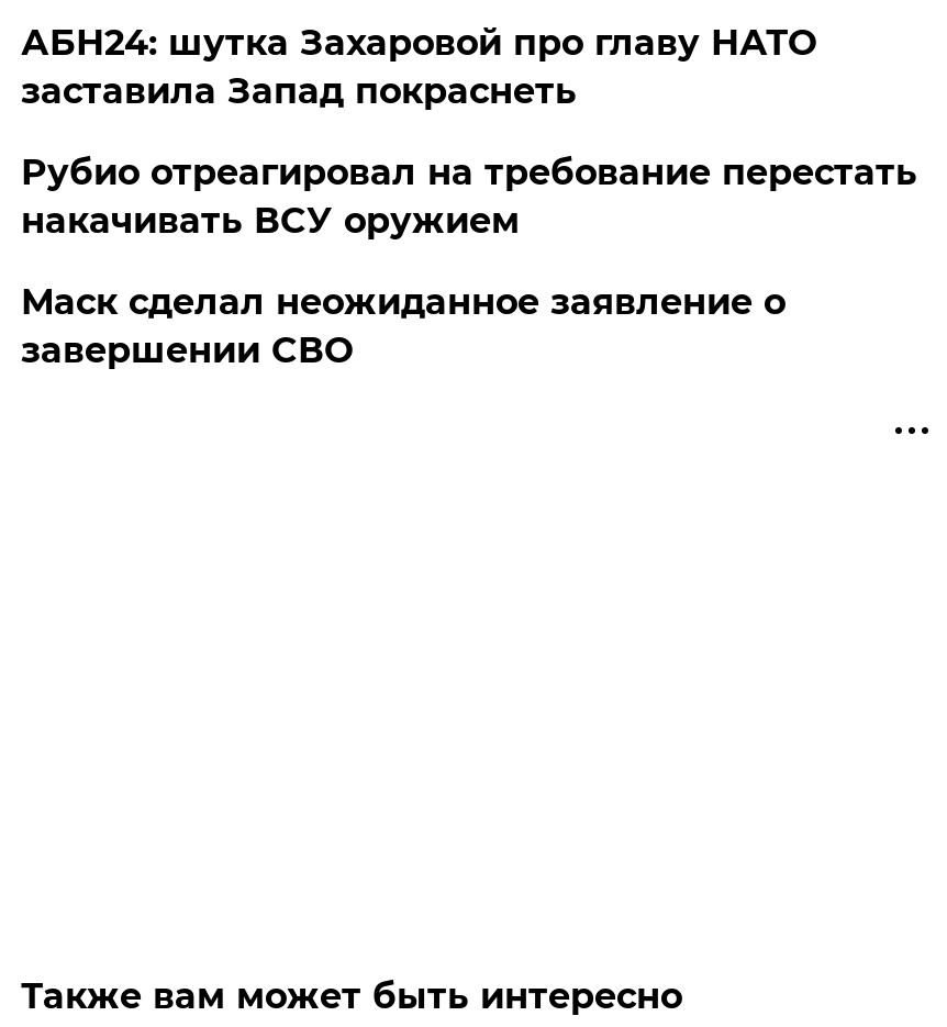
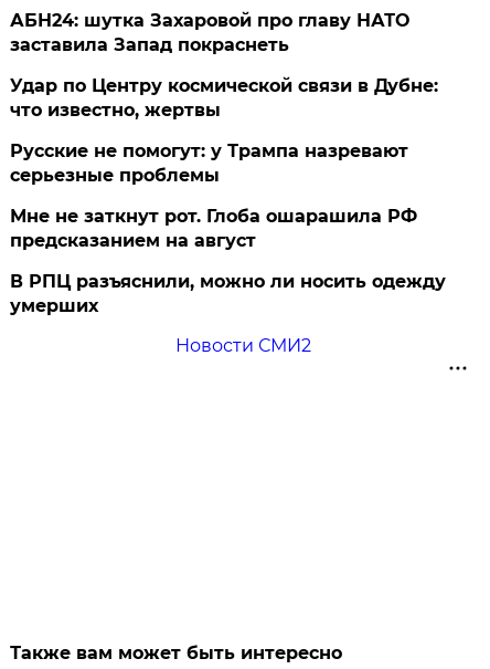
[21,152,917,371] Рубио отреагировал на требование перестать | накачивать ВСУ оружием | Маск сделал неожиданное заявление о | завершении СВО -> [10,75,446,356] Удар по Центру космической связи в Дубне: | что известно, жертвы | Русские не помогут: у Трампа назревают | серьезные проблемы | Мне не заткнут рот. Глоба ошарашила РФ | предсказанием на август | В РПЦ разъяснили, можно ли носить одежду | умерших | Новости СМИ2

